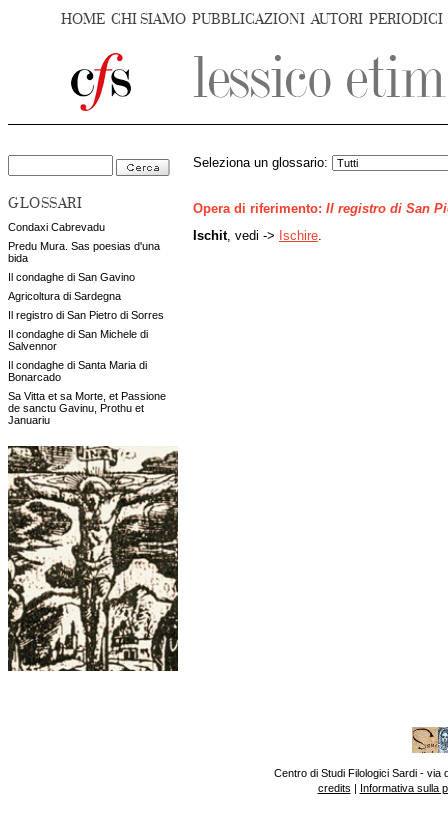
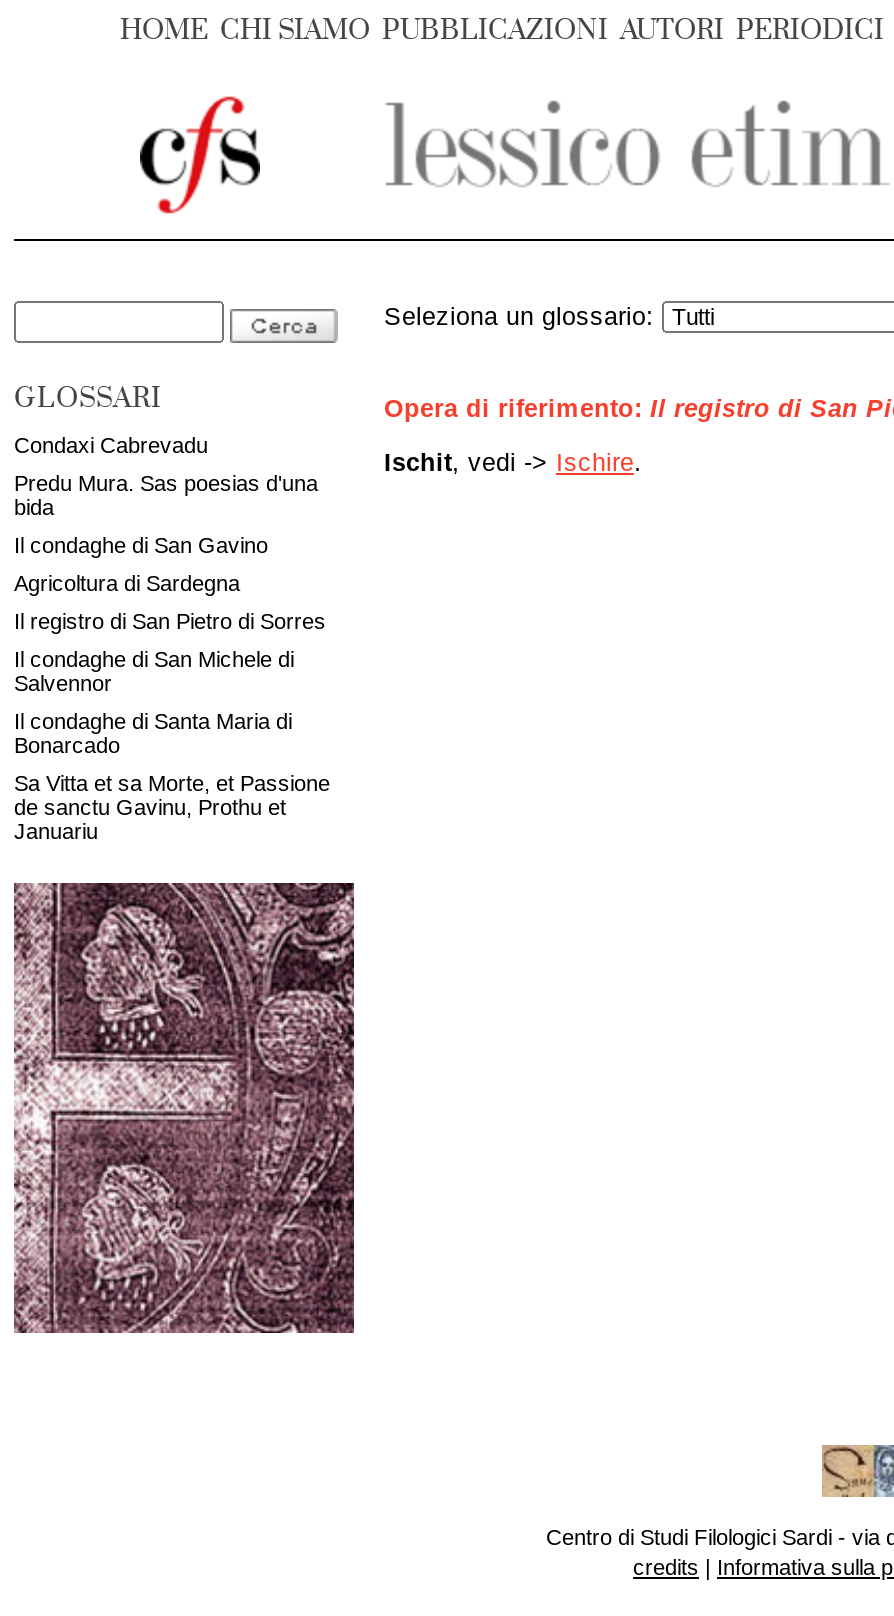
[7,445,179,672] [image] -> [12,881,356,1335] [image]

